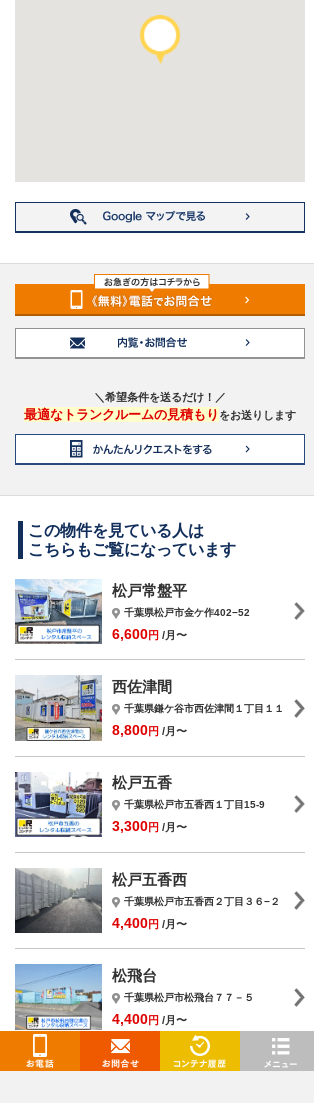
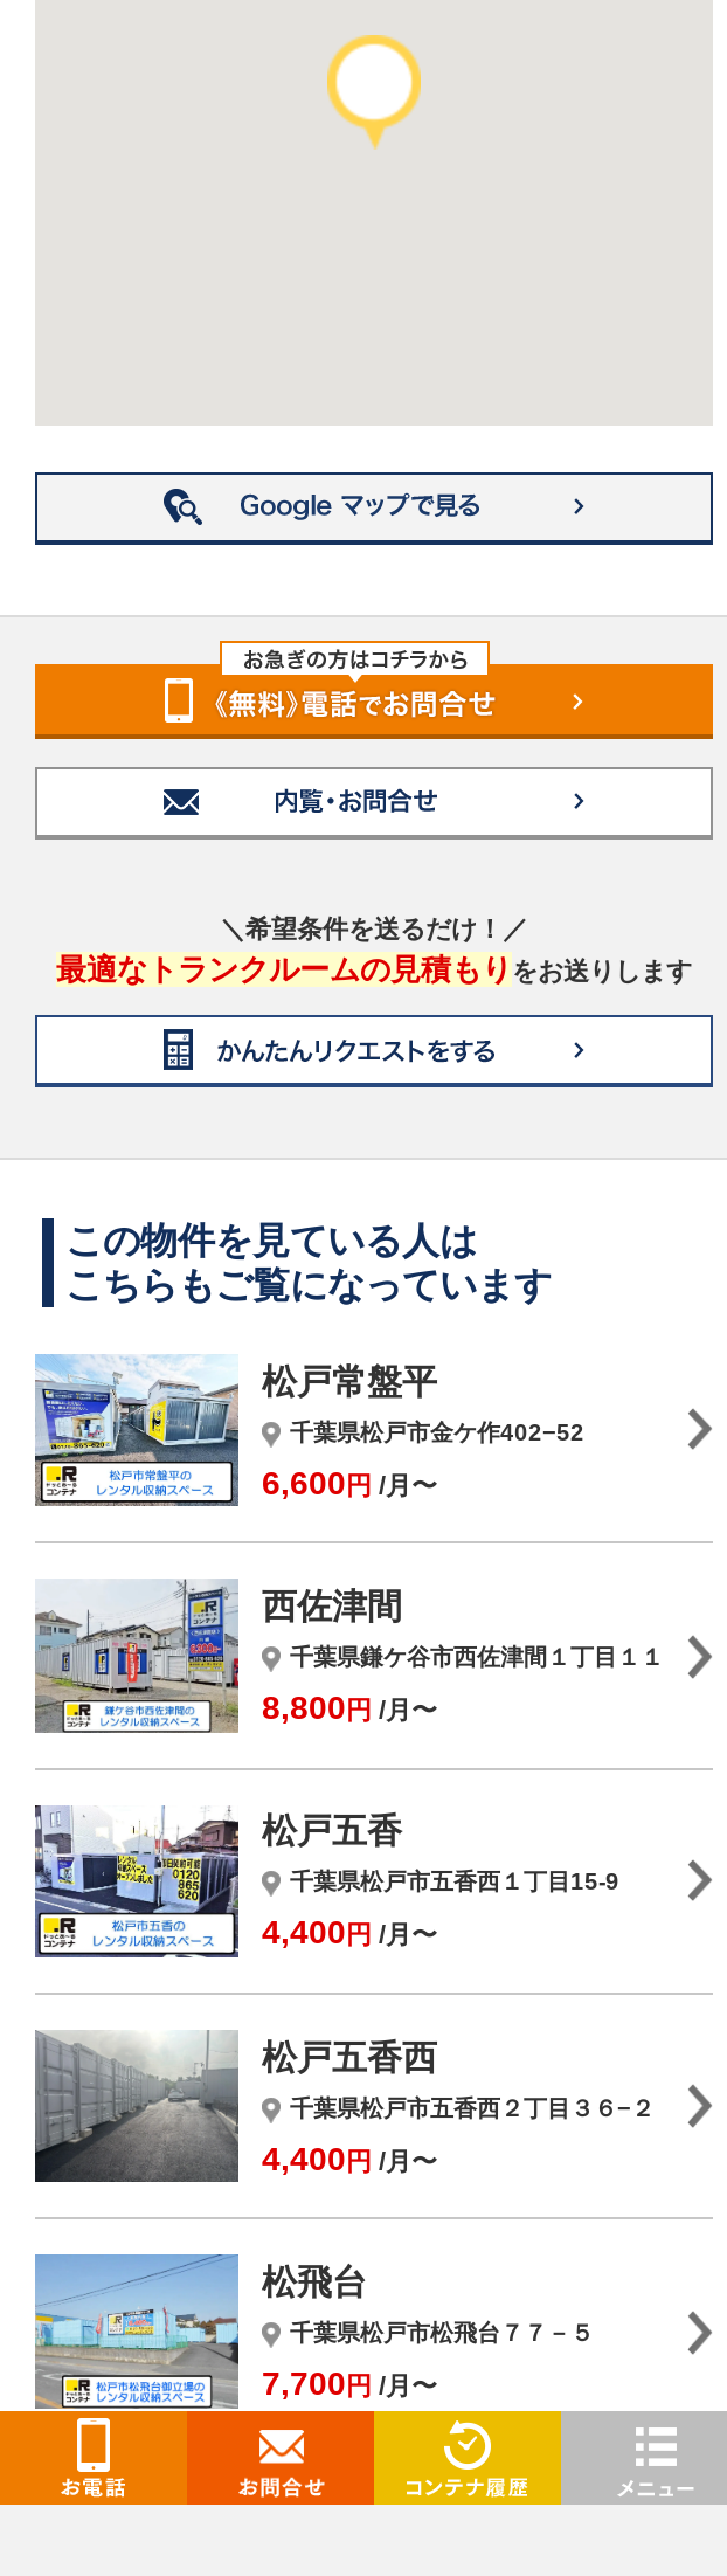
[112,818,187,834] 3,300円/月〜 -> [262,1914,437,1951] 4,400円/月〜
[112,1011,187,1027] 4,400円/月〜 -> [262,2364,437,2402] 7,700円/月〜

